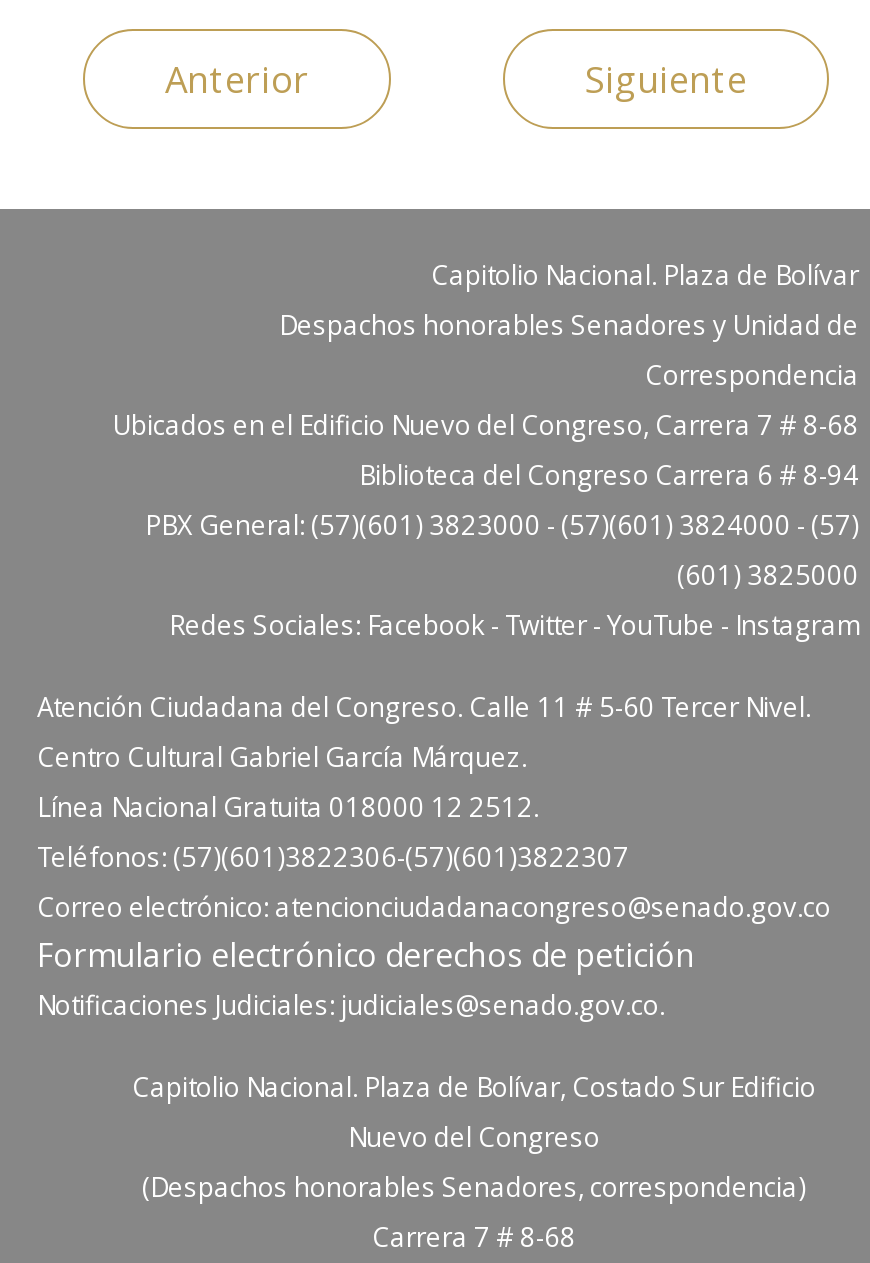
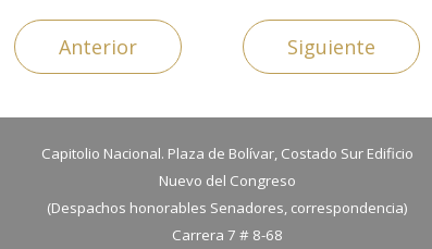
[37,257,859,1023] Capitolio Nacional. Plaza de Bolívar | Despachos honorables Senadores y Unidad de | Correspondencia | Ubicados en el Edificio Nuevo del Congreso, Carrera 7 # 8-68 | Biblioteca del Congreso Carrera 6 # 8-94 | PBX General: (57)(601) 3823000 - (57)(601) 3824000 - (57) | (601) 3825000 | Redes Sociales: Facebook - Twitter - YouTube - Instagram | Atención Ciudadana del Congreso. Calle 11 # 5-60 Tercer Nivel. | Centro Cultural Gabriel García Márquez. | Línea Nacional Gratuita 018000 12 2512. | Teléfonos: (57)(601)3822306-(57)(601) 3822307 | Correo electrónico: atencionciudadanacongreso@senado.gov.co | Formulario electrónico derechos de petición | Notificaciones Judiciales: judiciales@senado.gov.co. -> none

